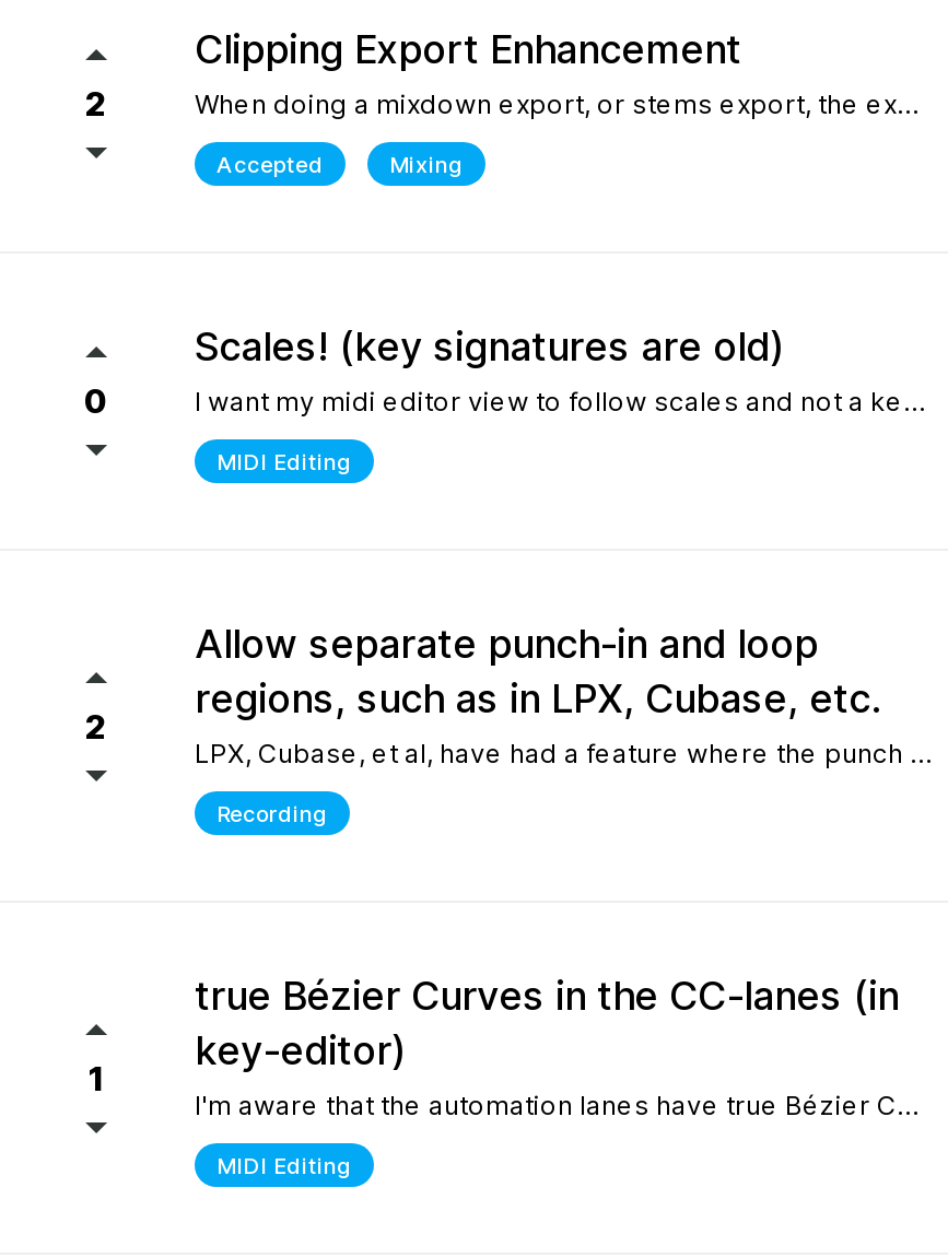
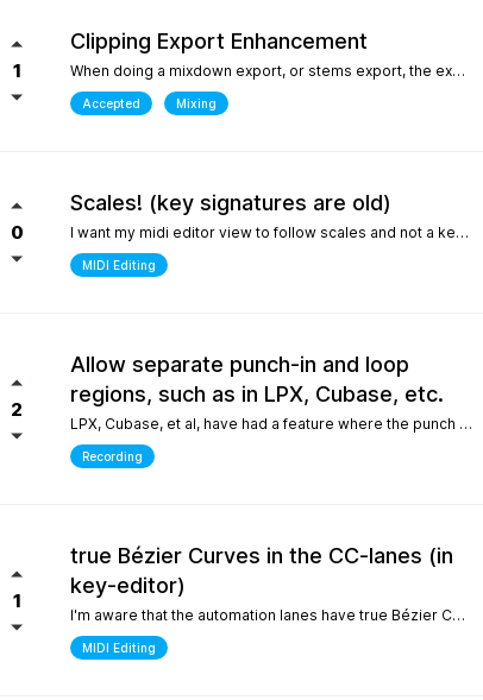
[85,83,107,125] 2 -> [12,59,21,82] 1

